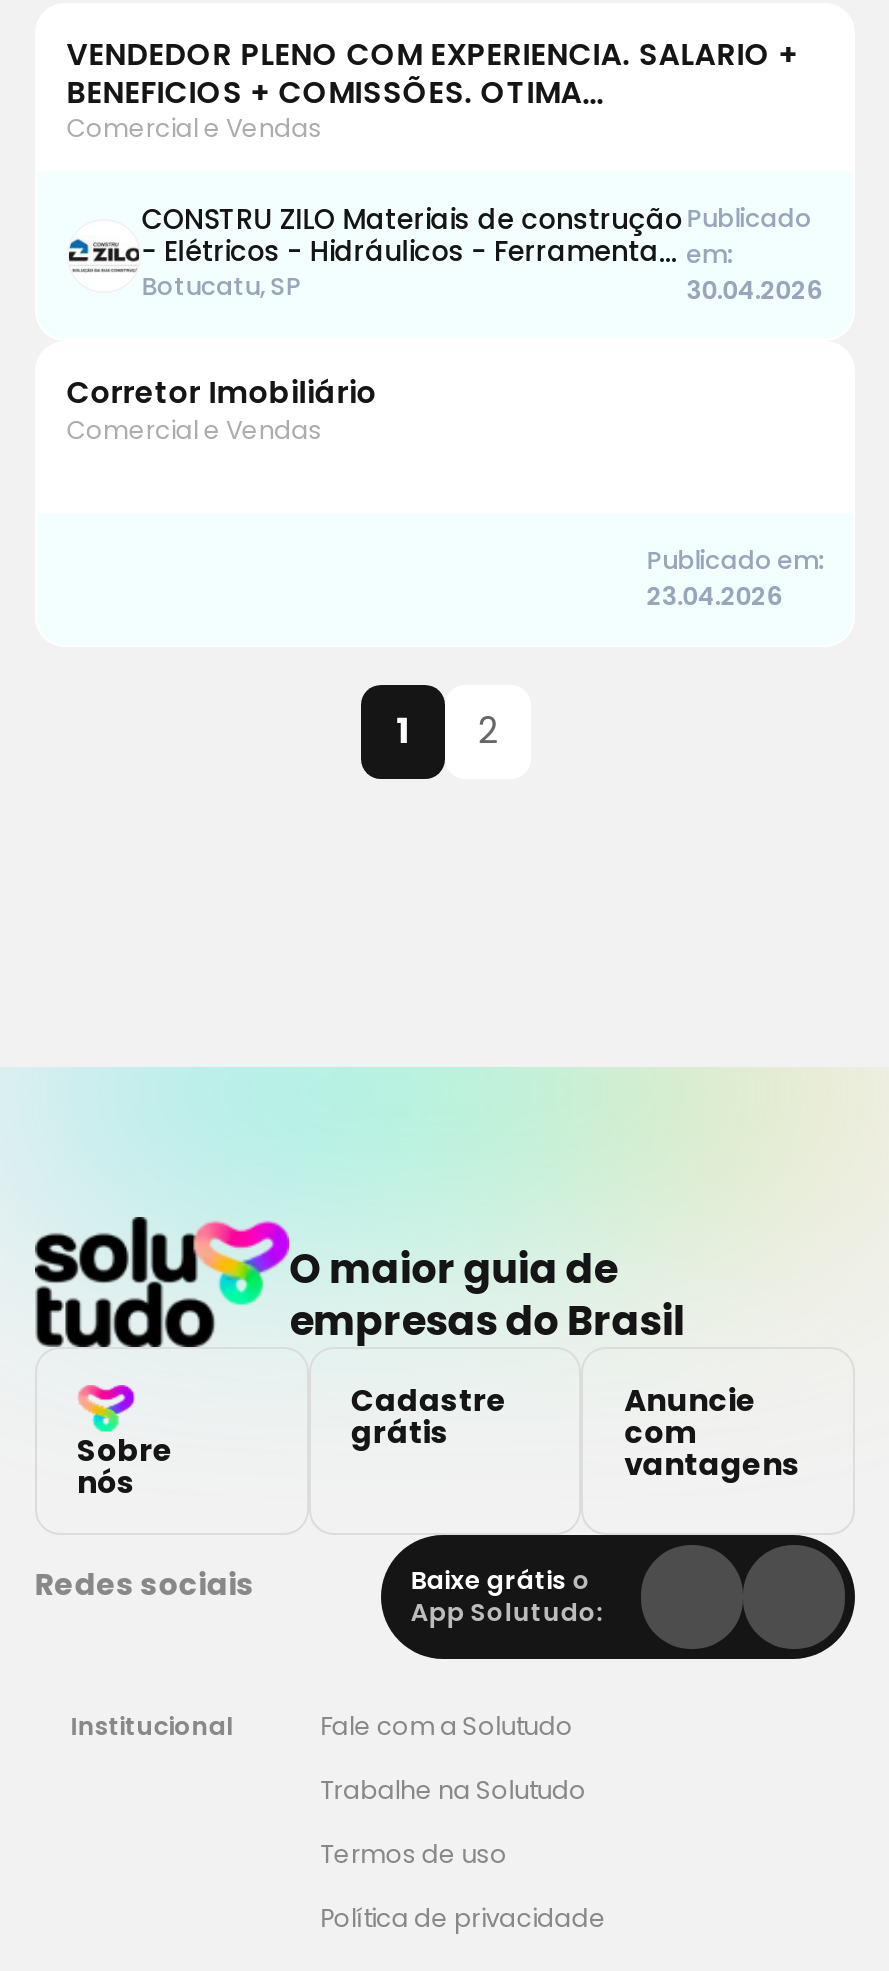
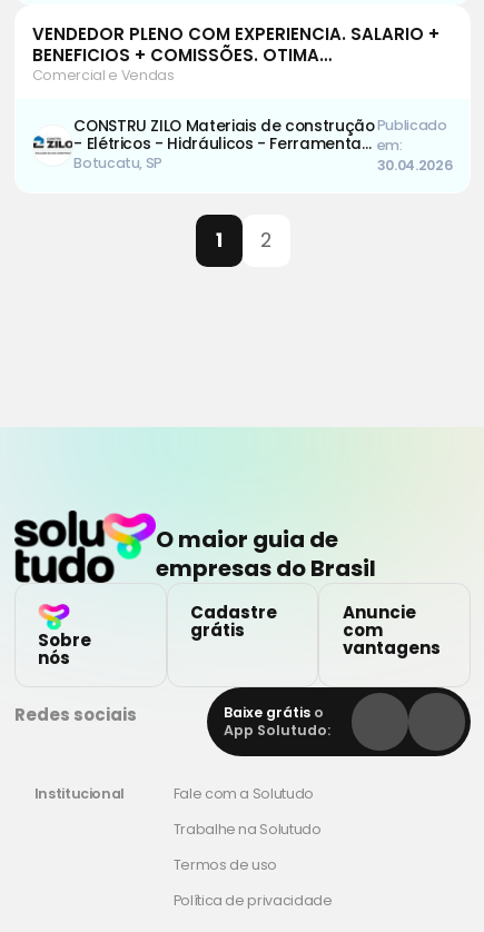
[67,372,377,446] Corretor Imobiliário | Comercial e Vendas -> none
[647,543,823,613] Publicado em: | 23.04.2026 -> none

